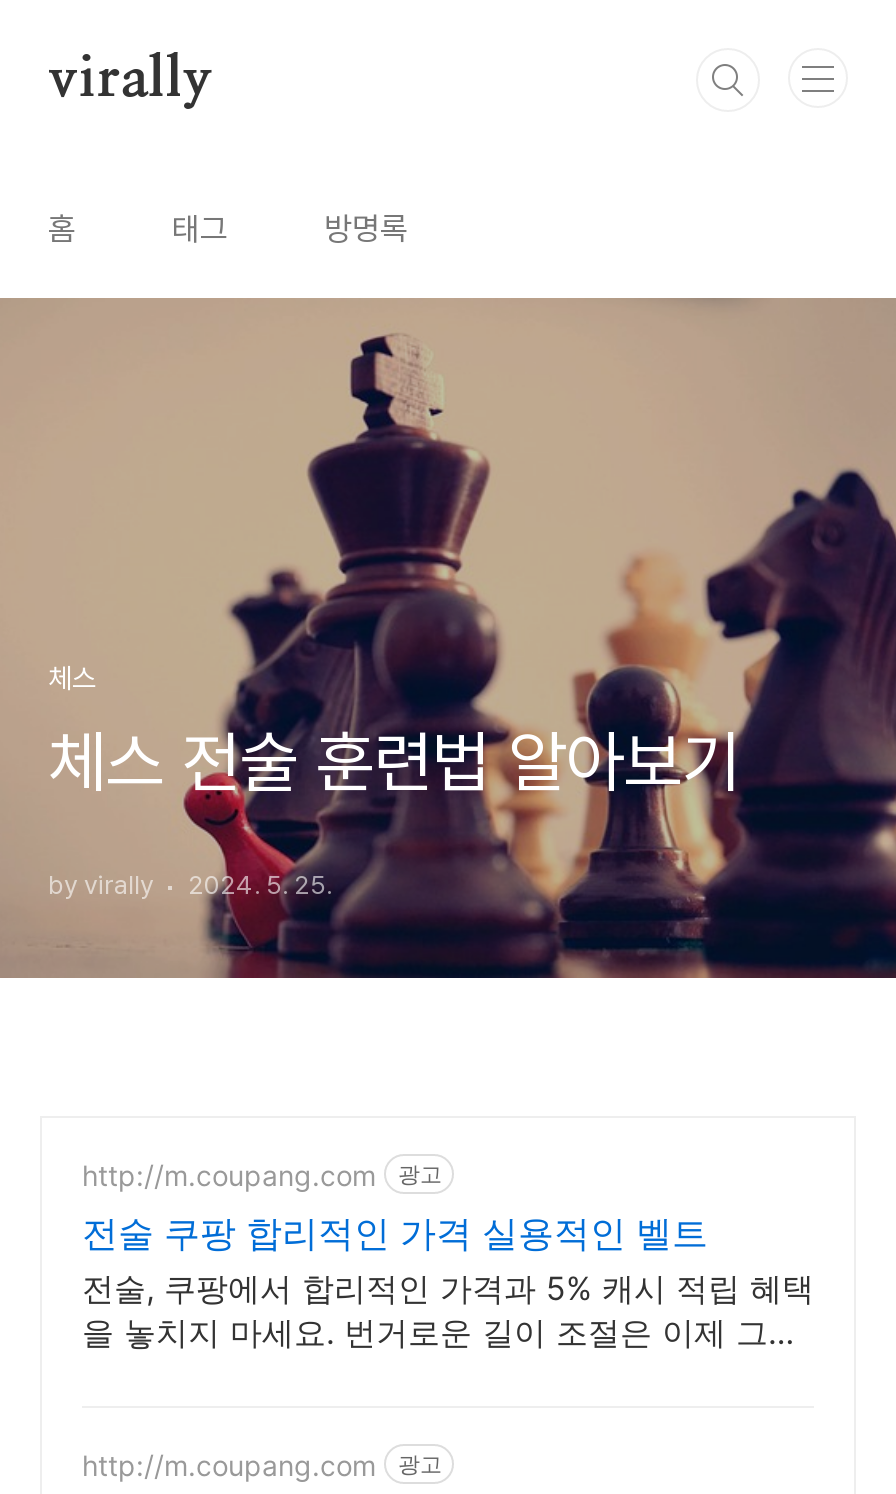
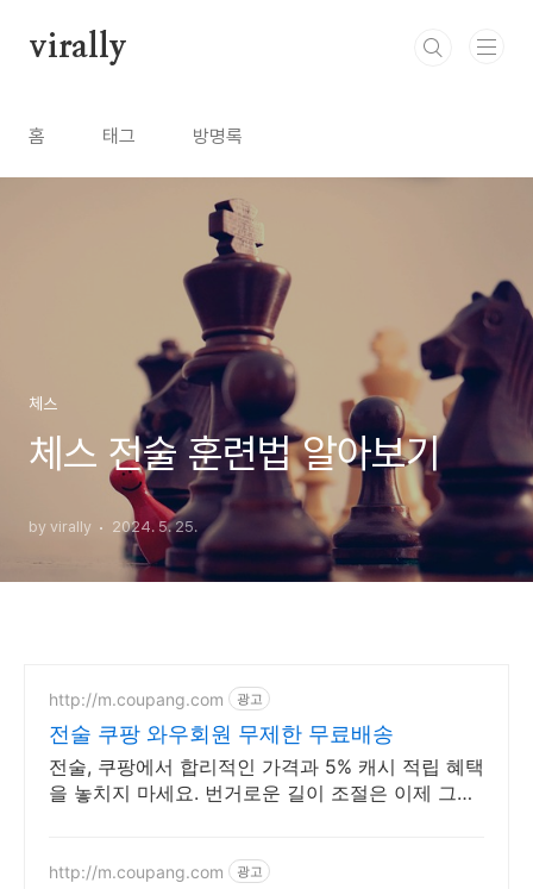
[82,1212,708,1254] 전술 쿠팡 합리적인 가격 실용적인 벨트 -> [49,721,394,746] 전술 쿠팡 와우회원 무제한 무료배송

